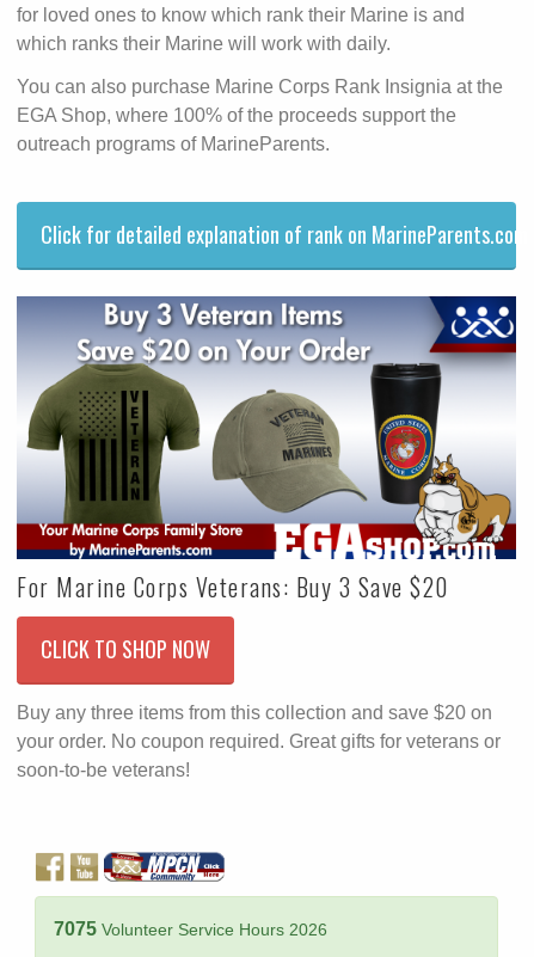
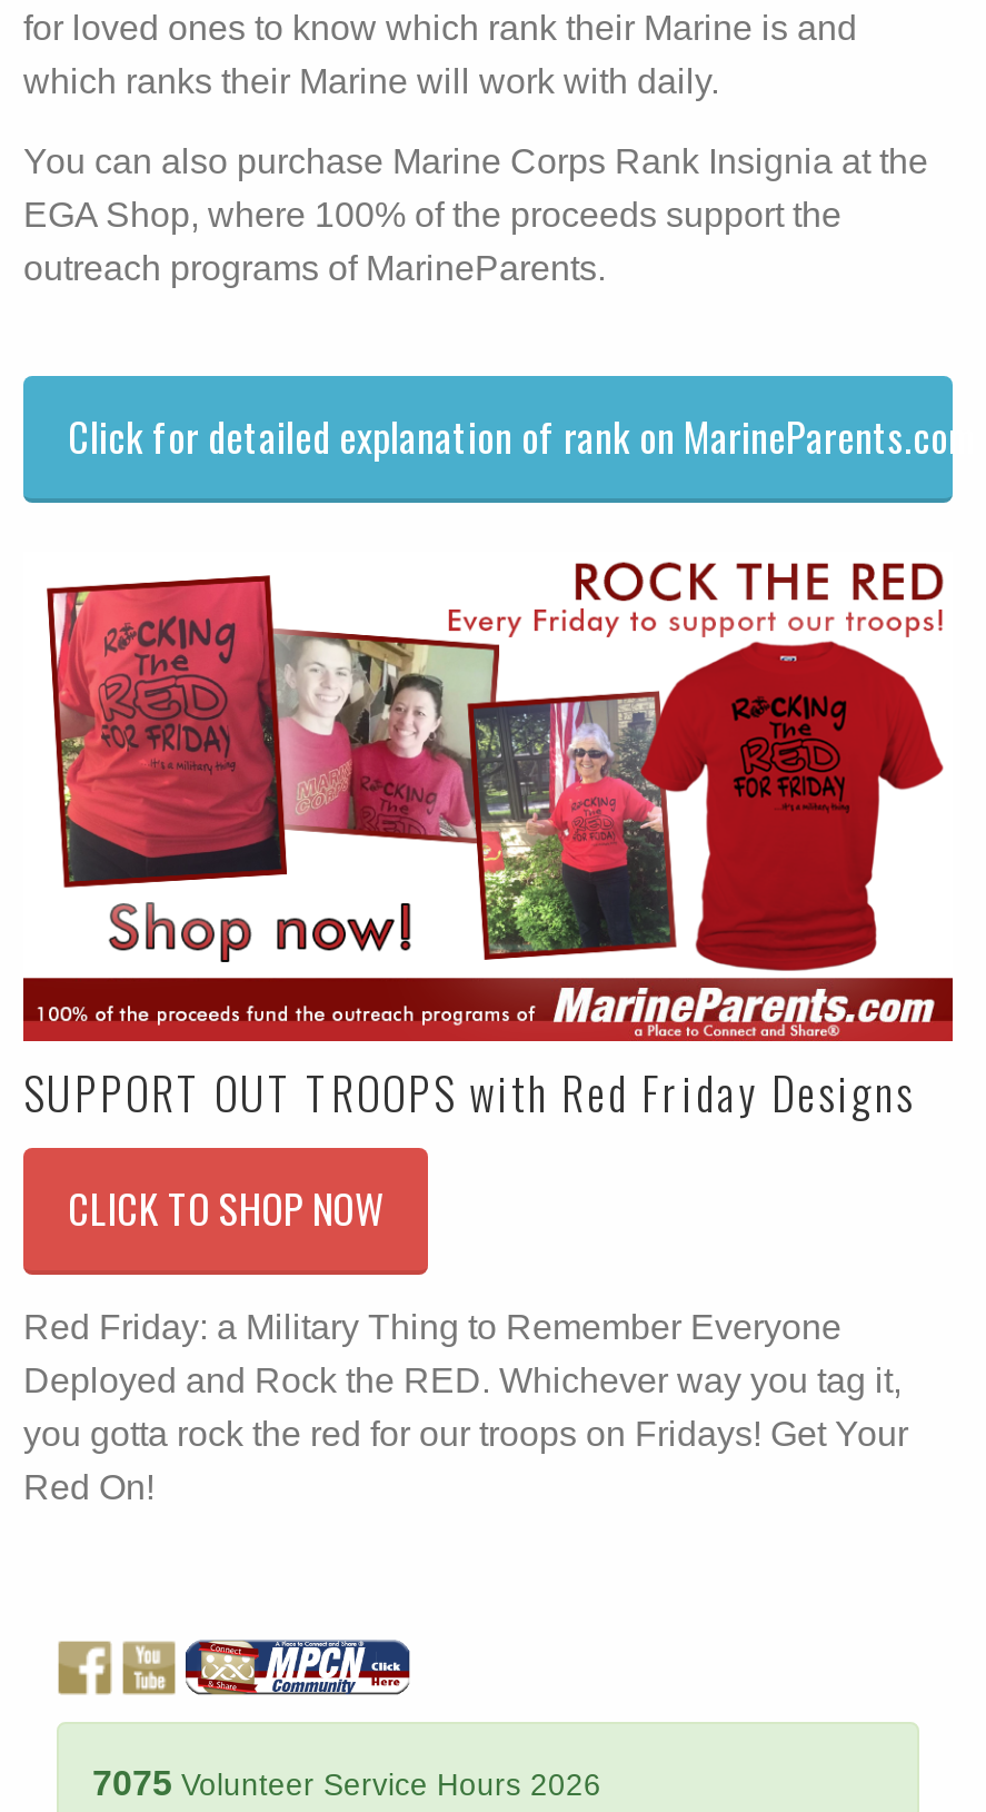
[16,295,517,604] [image] | For Marine Corps Veterans: Buy 3 Save $20 -> [21,552,955,1125] [image] | SUPPORT OUT TROOPS with Red Friday Designs
[17,702,501,780] Buy any three items from this collection and save $20 on | your order. No coupon required. Great gifts for veterans or | soon-to-be veterans! -> [23,1308,908,1506] Red Friday: a Military Thing to Remember Everyone | Deployed and Rock the RED. Whichever way you tag it, | you gotta rock the red for our troops on Fridays! Get Your | Red On!

